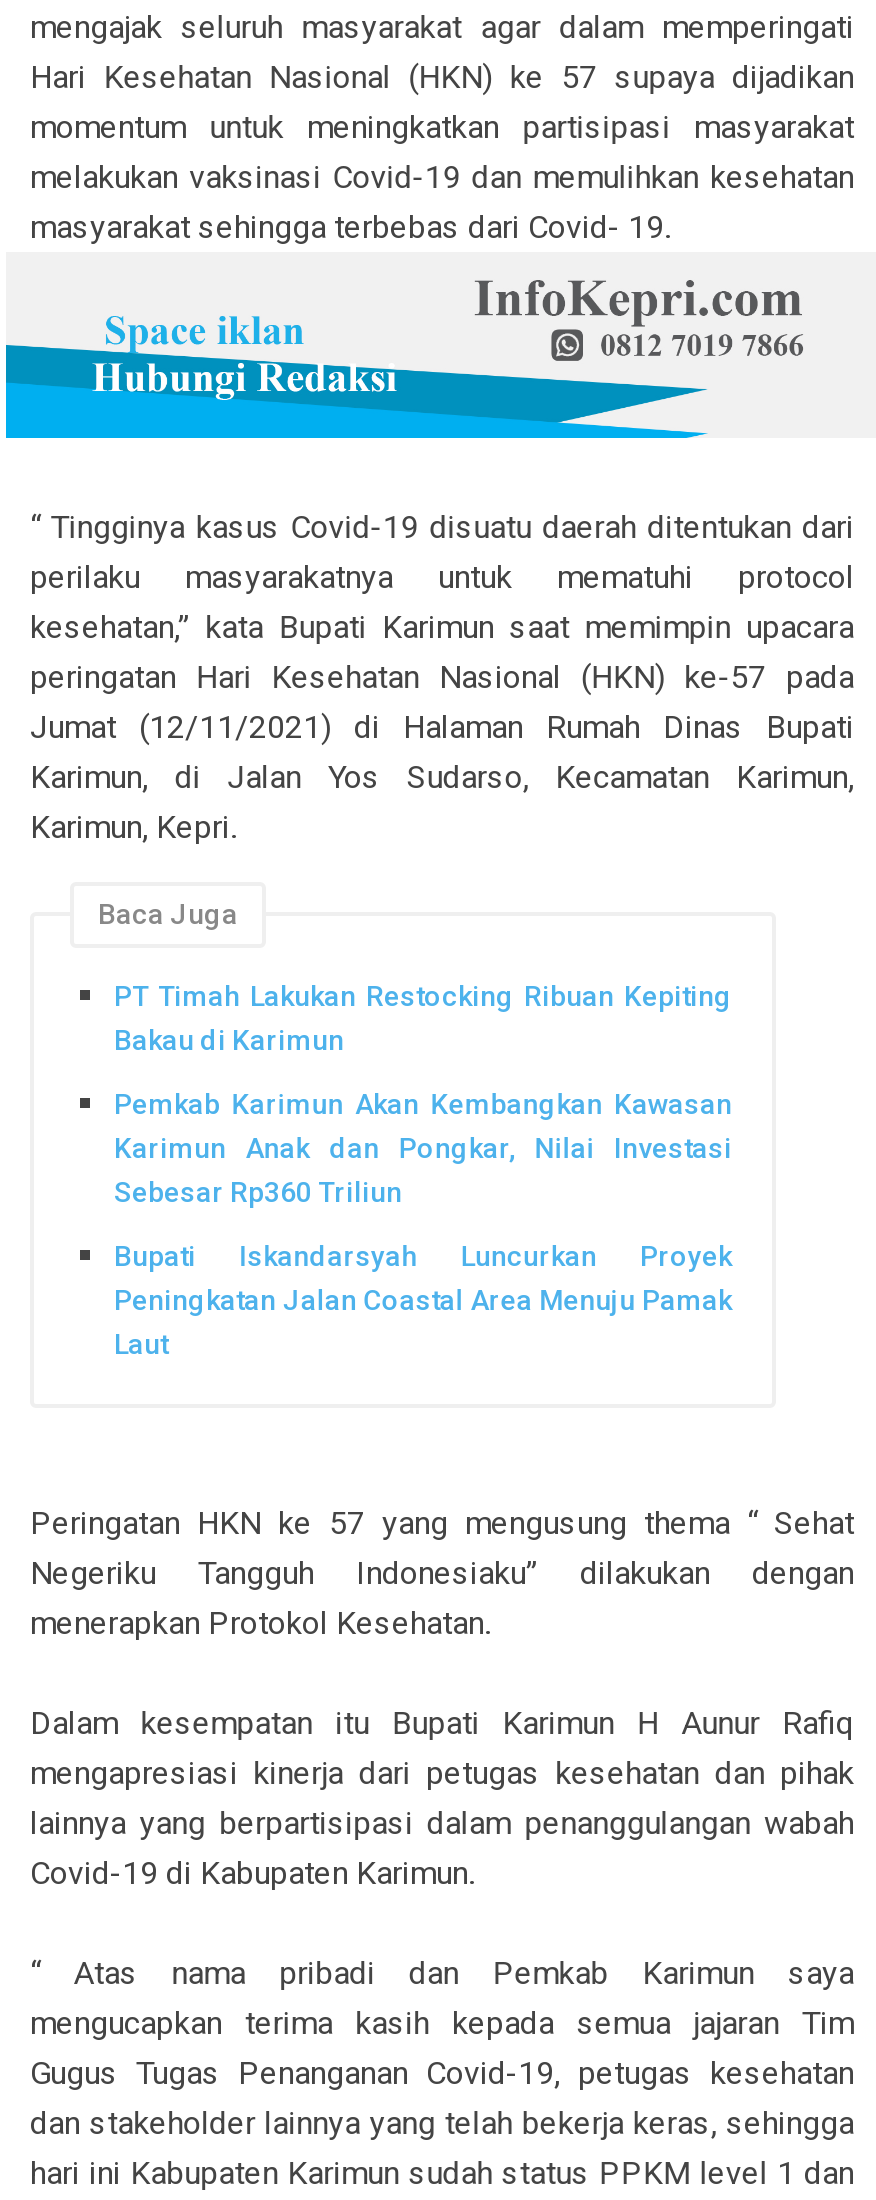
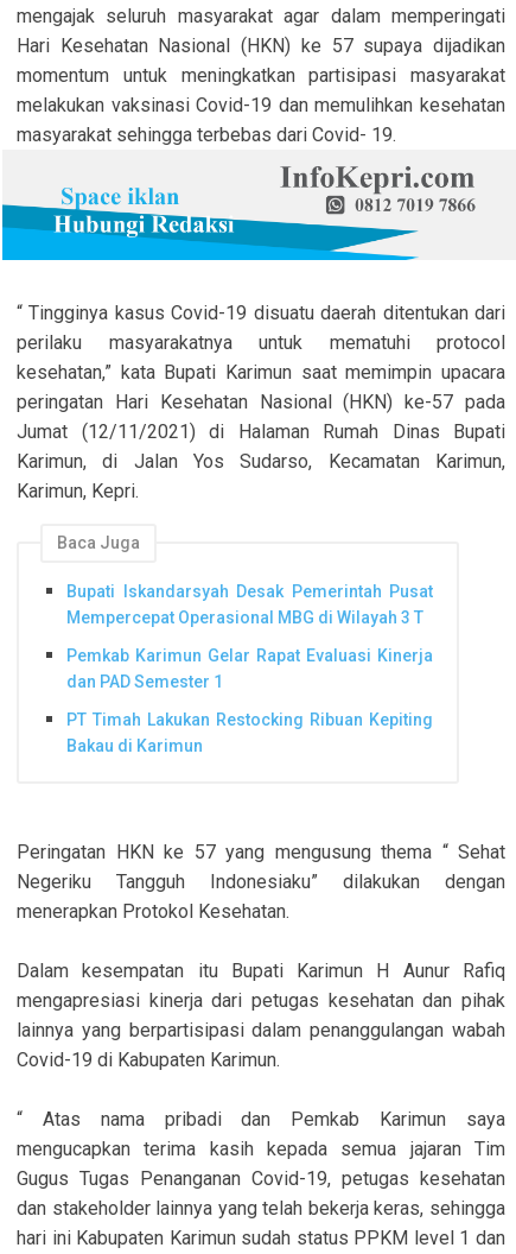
none -> [66,582,433,691] Bupati Iskandarsyah Desak Pemerintah Pusat | Mempercepat Operasional MBG di Wilayah 3 T | Pemkab Karimun Gelar Rapat Evaluasi Kinerja | dan PAD Semester 1
moved [114,981,732,1057] -> [66,710,433,755]: PT Timah Lakukan Restocking Ribuan Kepiting | Bakau di Karimun
[114,1088,732,1359] Pemkab Karimun Akan Kembangkan Kawasan | Karimun Anak dan Pongkar, Nilai Investasi | Sebesar Rp360 Triliun | Bupati Iskandarsyah Luncurkan Proyek | Peningkatan Jalan Coastal Area Menuju Pamak | Laut -> none

